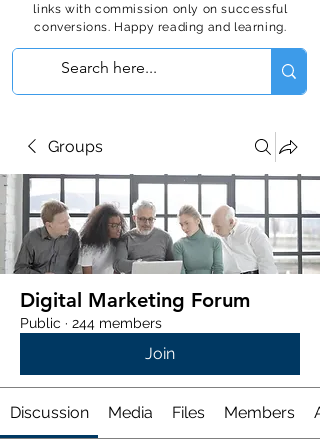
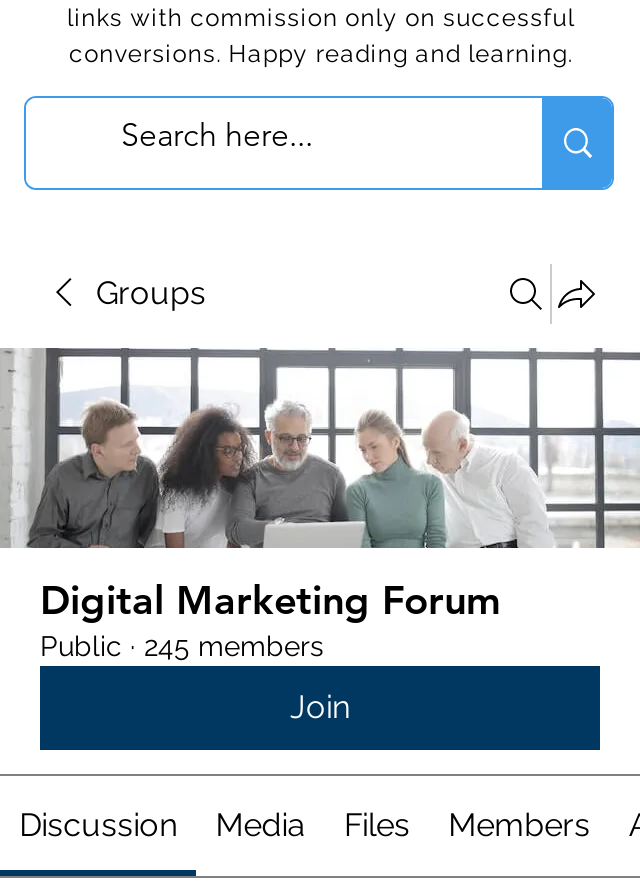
[20,315,162,331] Public · 244 members -> [40,630,324,662] Public · 245 members

